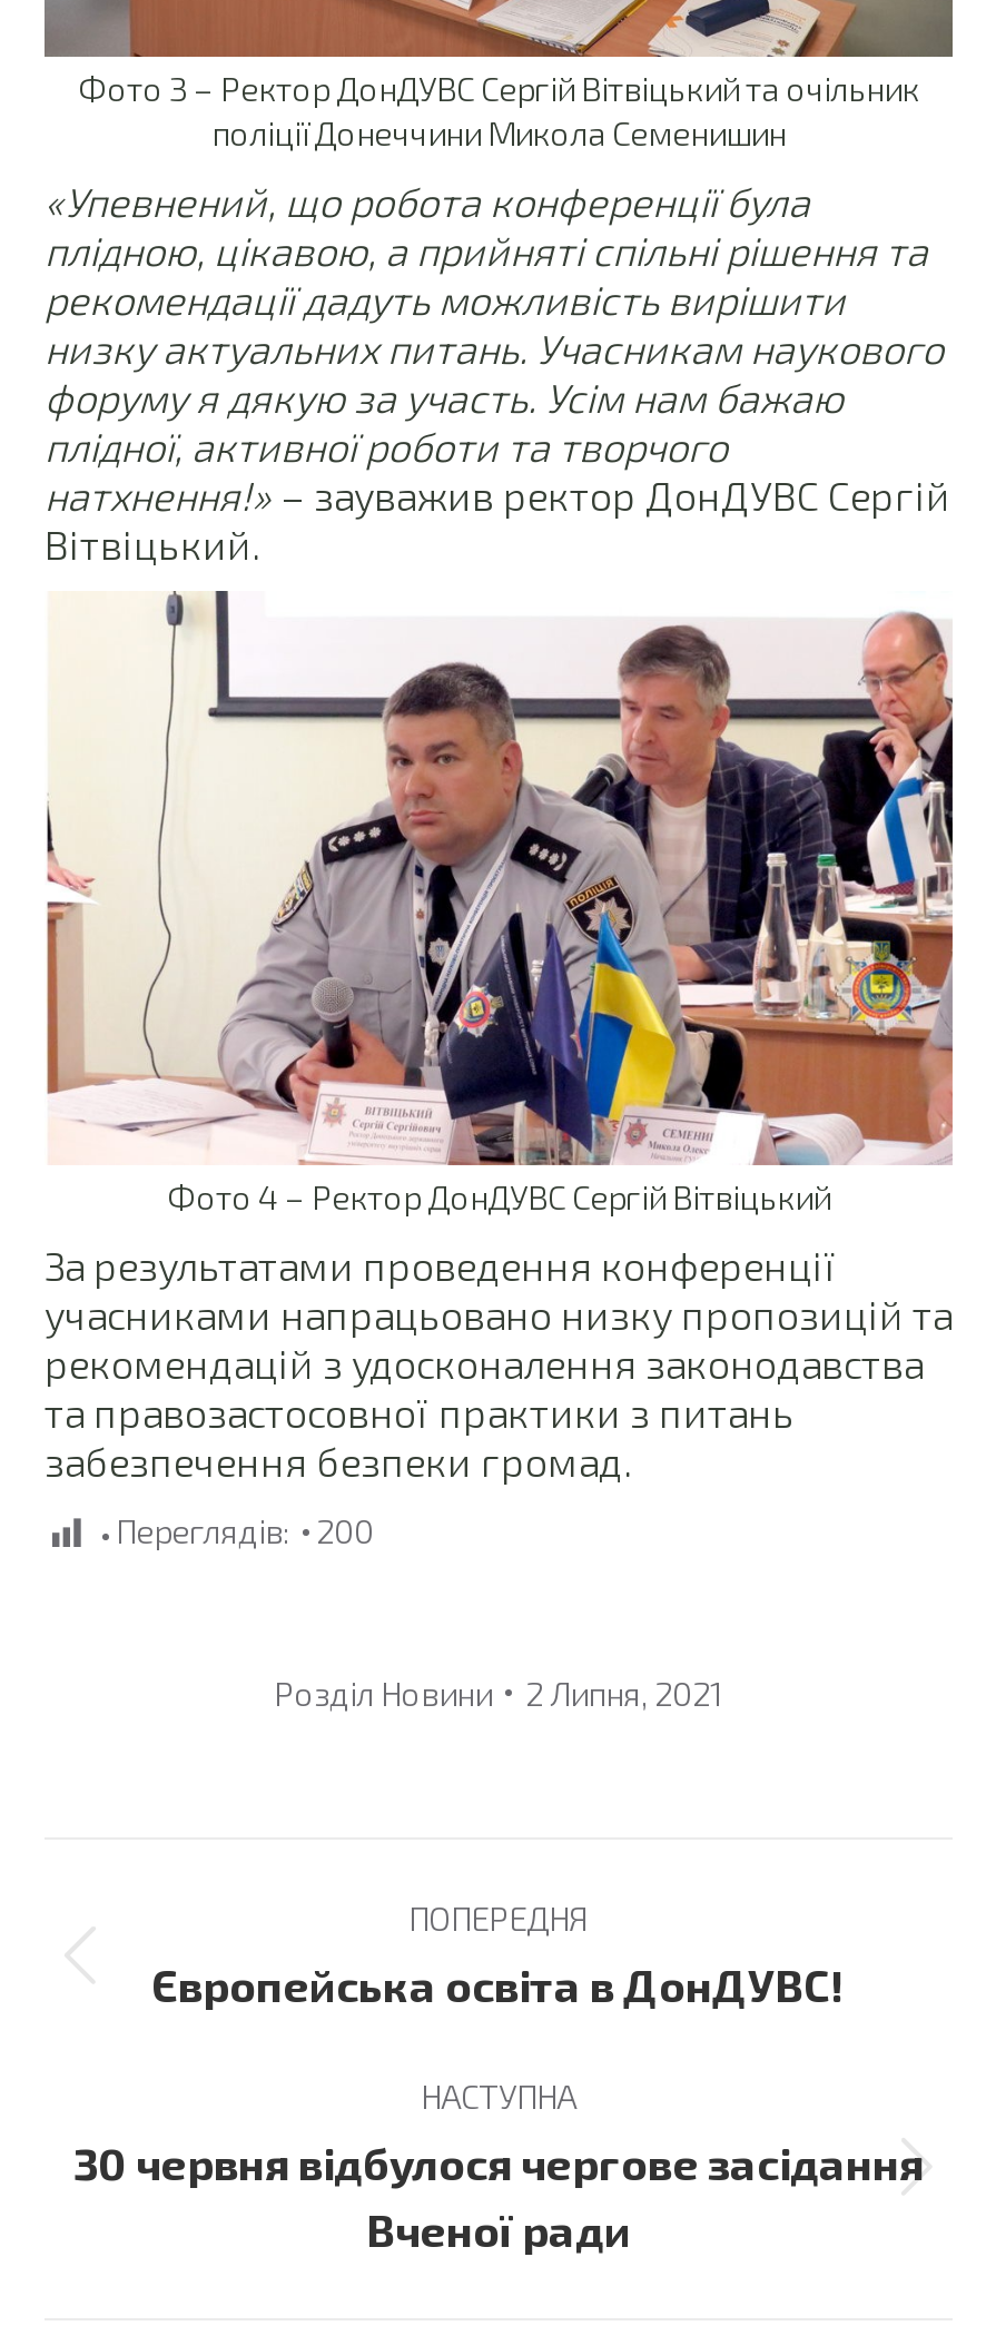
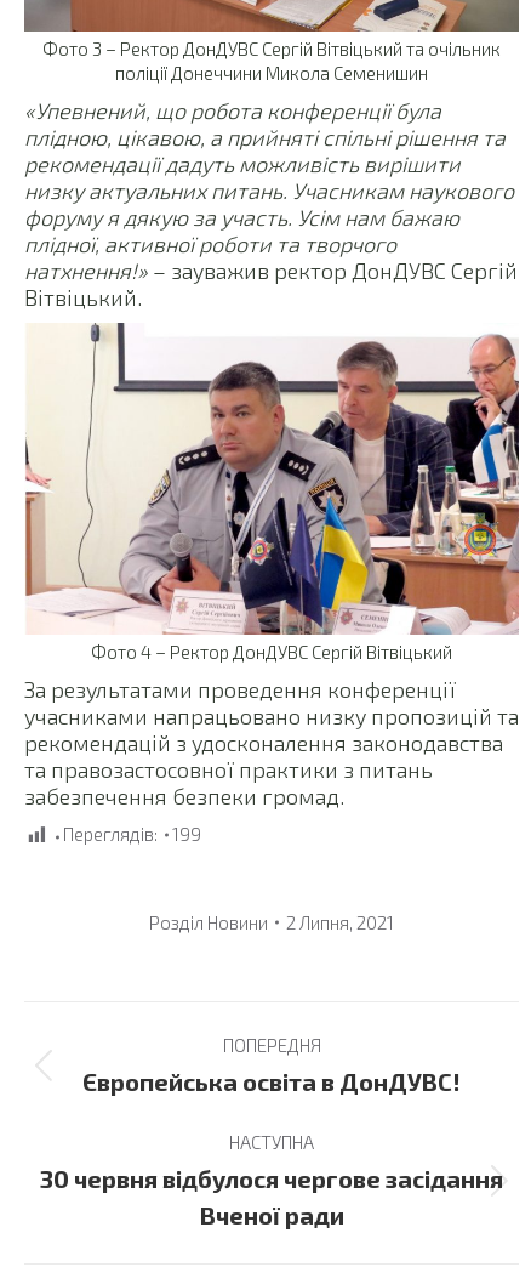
[116,1510,374,1551] Переглядів: 200 -> [63,823,201,845] Переглядів: 199

